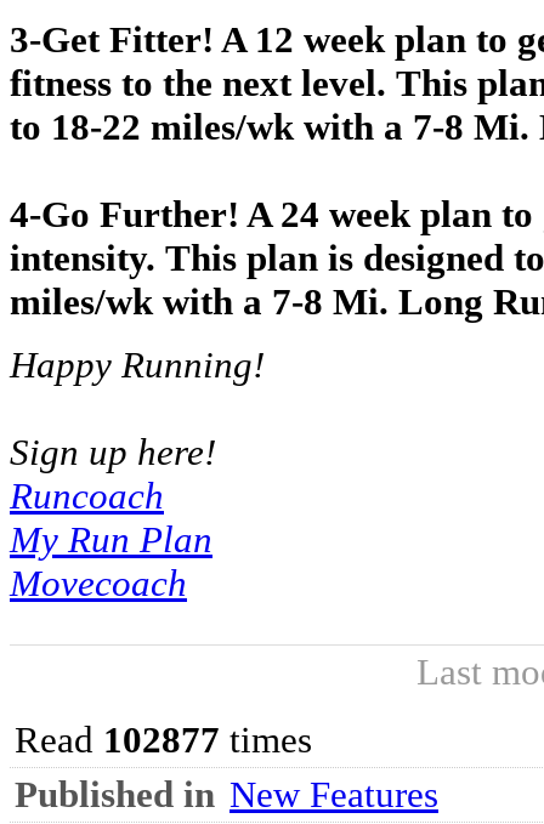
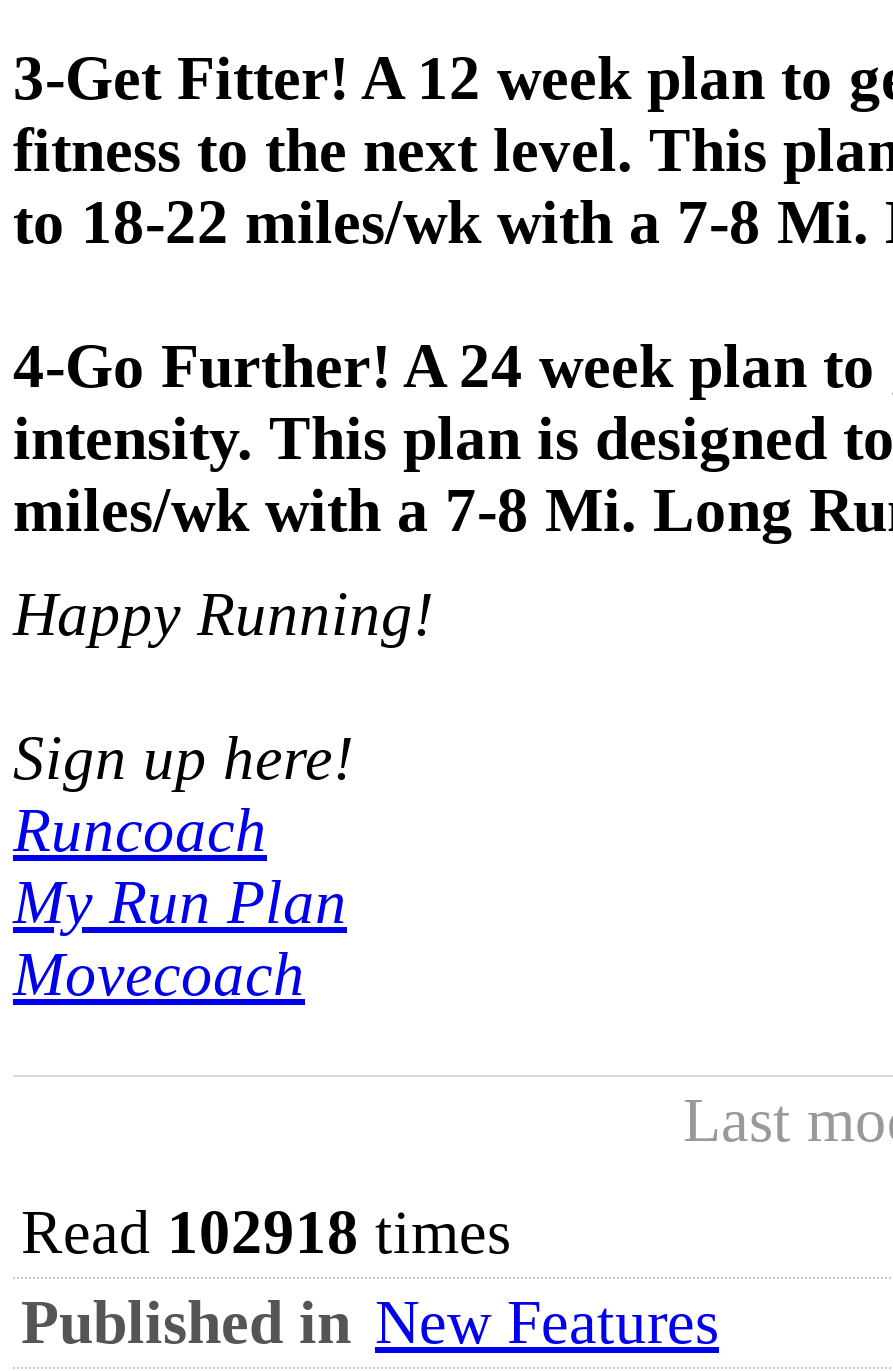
[15,718,312,761] Read 102877 times -> [21,1197,511,1267] Read 102918 times

